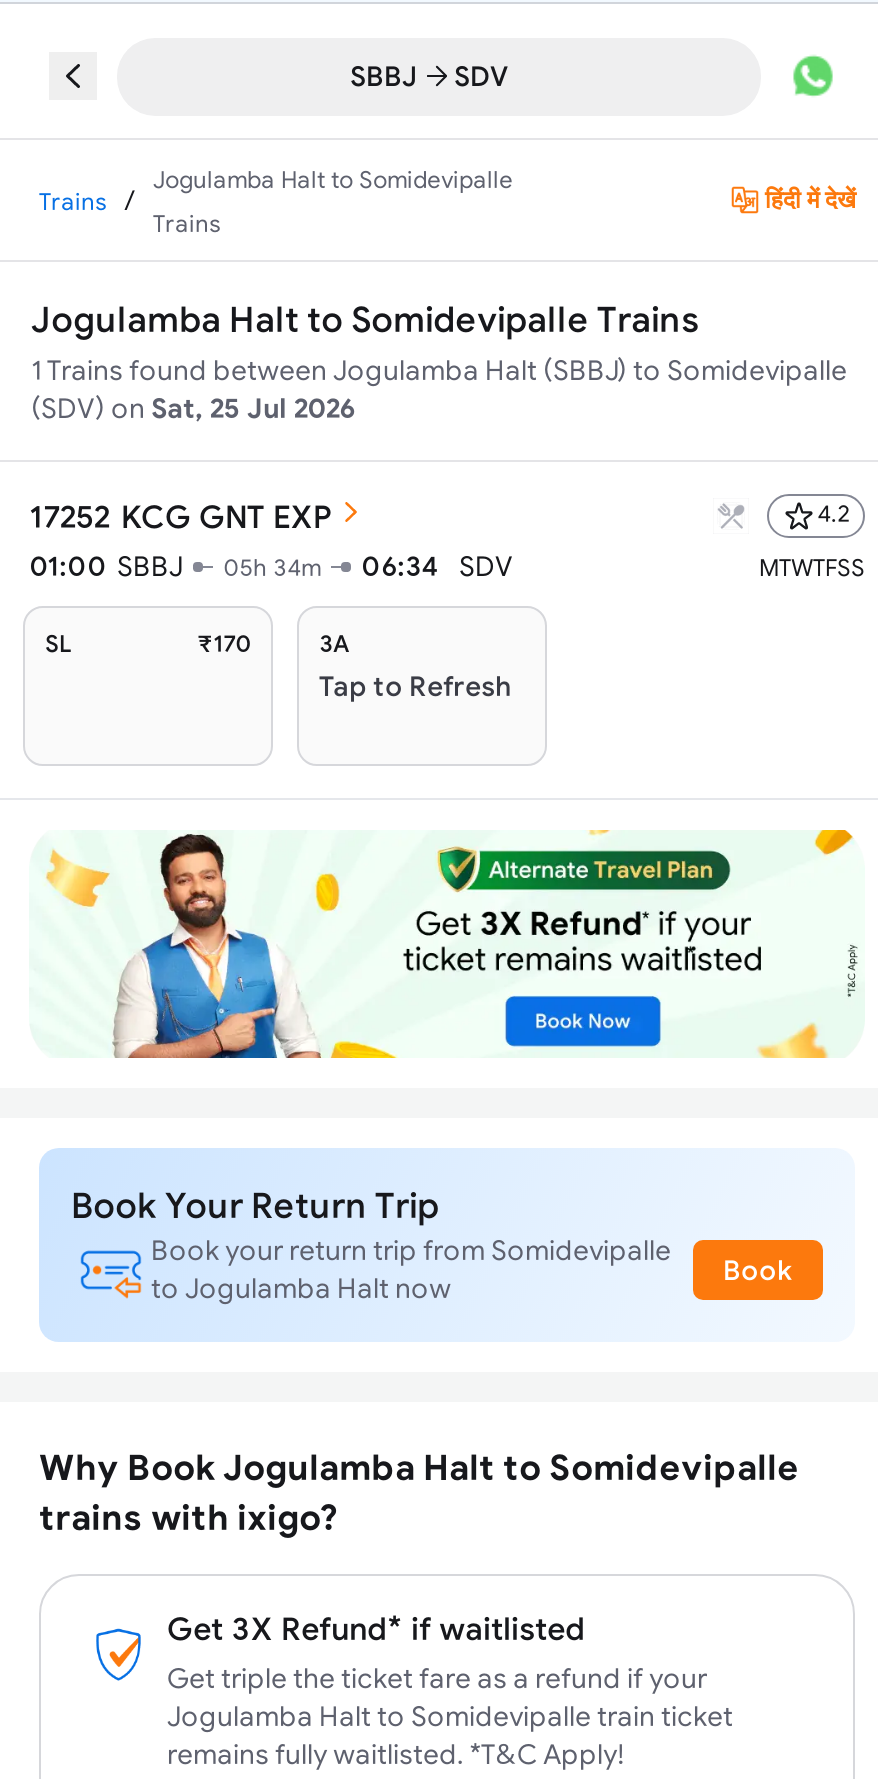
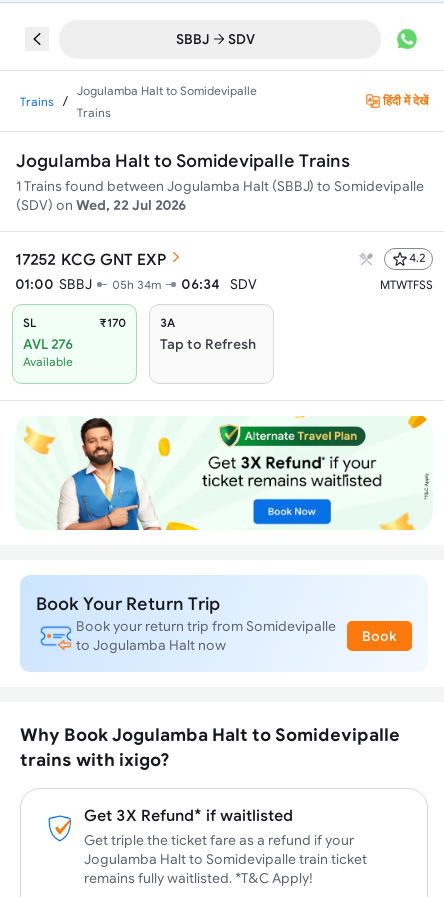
[31,392,357,424] (SDV) on Sat, 25 Jul 2026 -> [16,197,187,213] (SDV) on Wed, 22 Jul 2026
none -> [23,336,73,368] AVL 276 | Available

